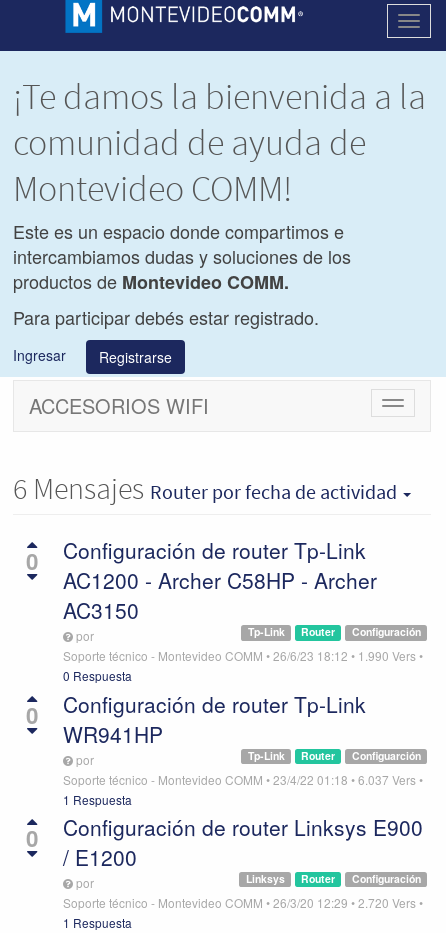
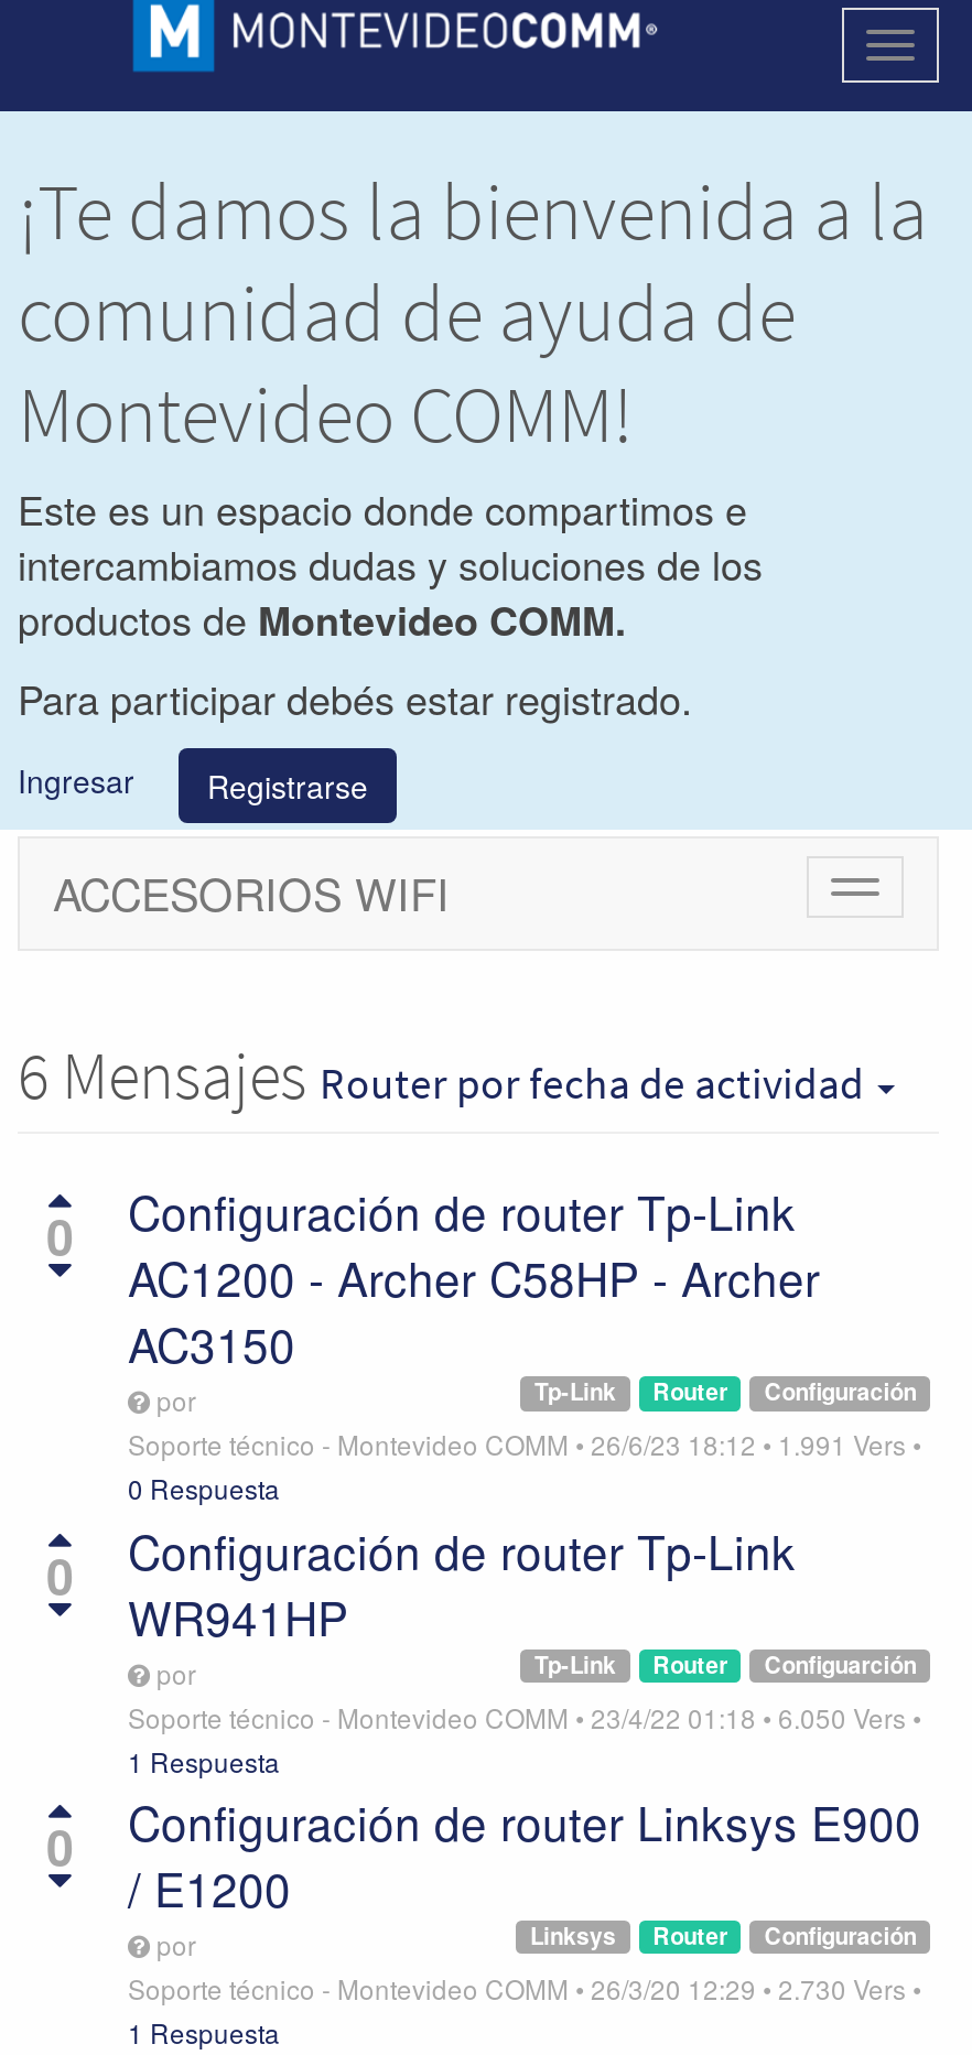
[63,647,423,664] Soporte técnico - Montevideo COMM • 26/6/23 18:12 • 1.990 Vers • -> [128,1426,921,1463] Soporte técnico - Montevideo COMM • 26/6/23 18:12 • 1.991 Vers •
[63,771,423,788] Soporte técnico - Montevideo COMM • 23/4/22 01:18 • 6.037 Vers • -> [128,1697,921,1735] Soporte técnico - Montevideo COMM • 23/4/22 01:18 • 6.050 Vers •
[63,894,423,911] Soporte técnico - Montevideo COMM • 26/3/20 12:29 • 2.720 Vers • -> [128,1969,921,2006] Soporte técnico - Montevideo COMM • 26/3/20 12:29 • 2.730 Vers •

